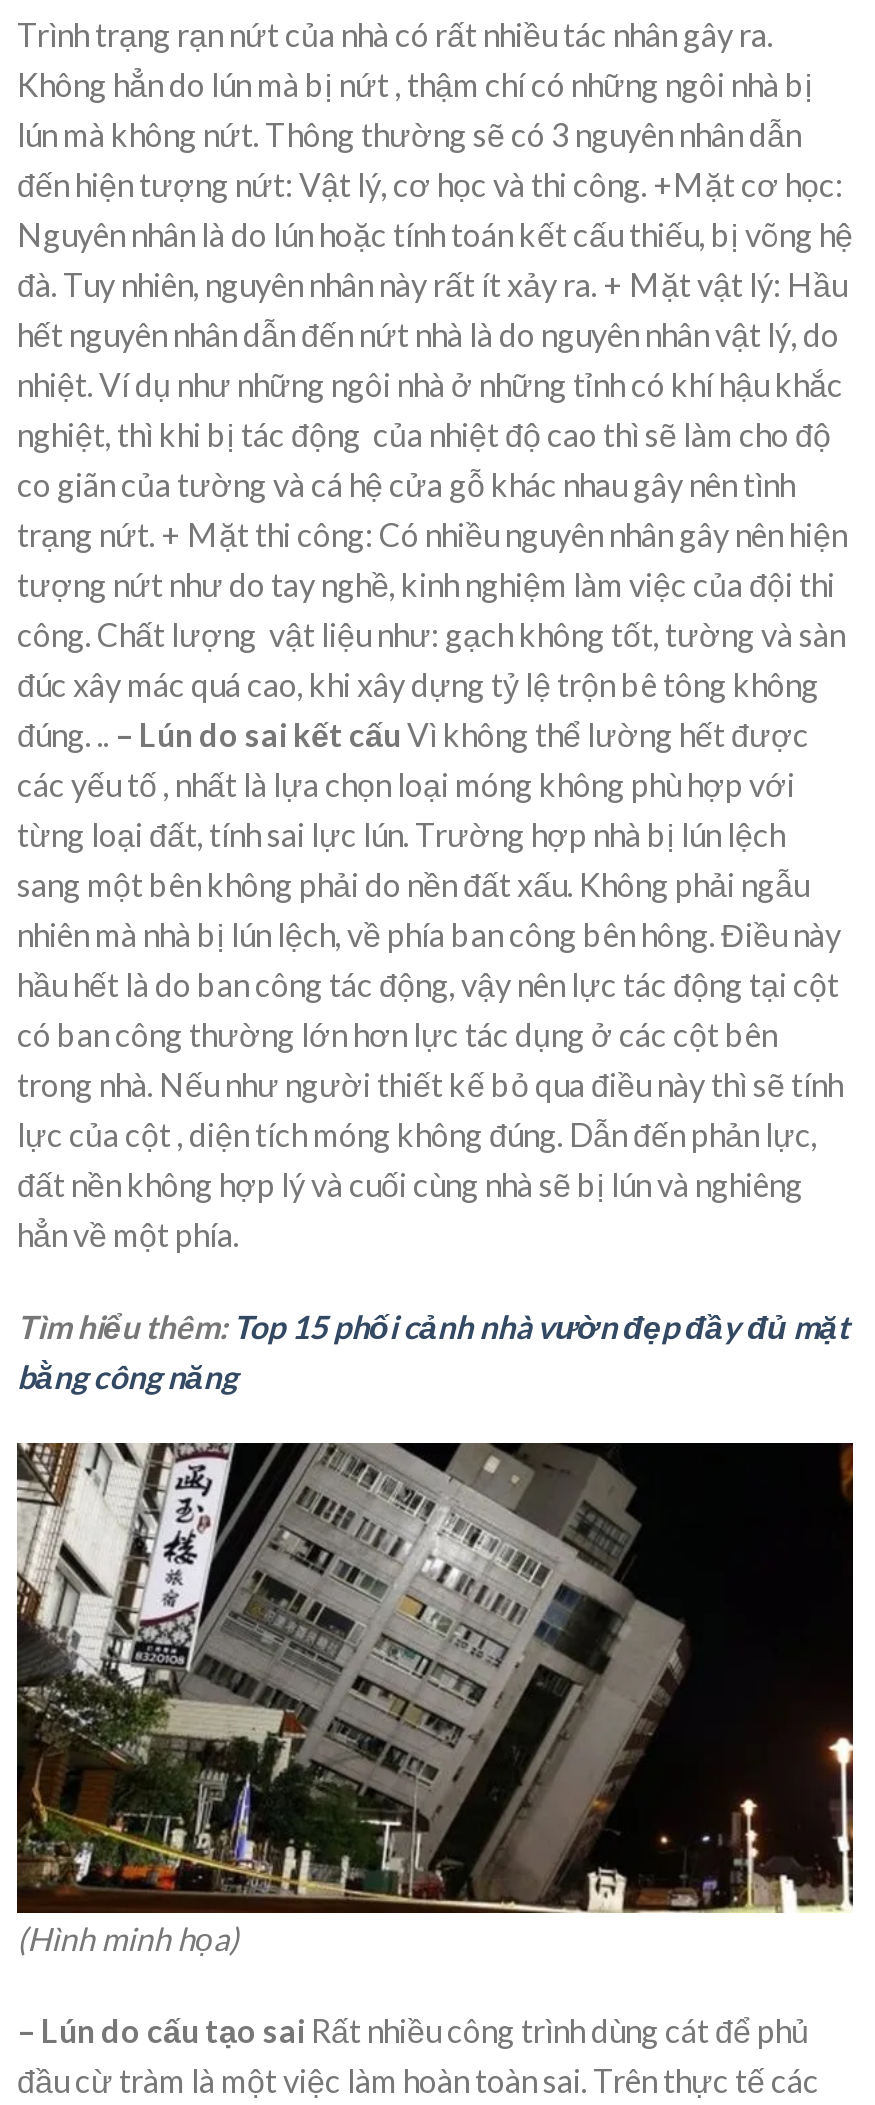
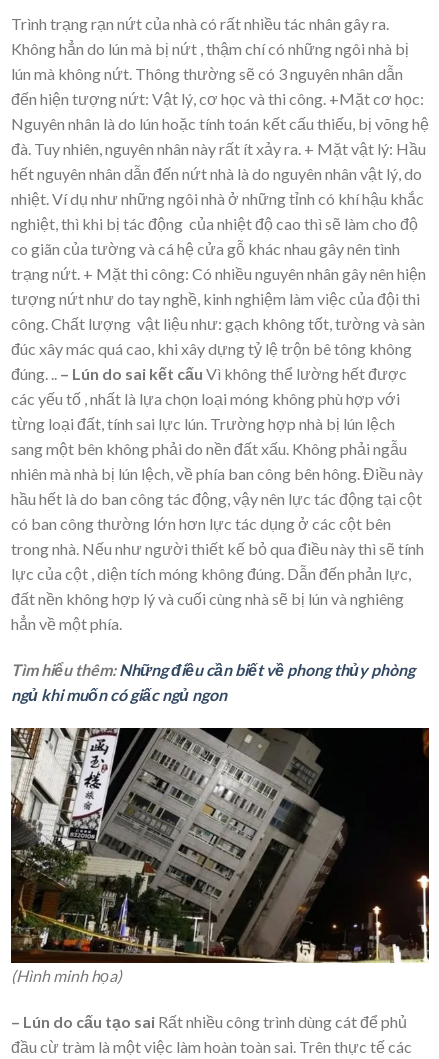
[17,1307,849,1395] Tìm hiểu thêm: Top 15 phối cảnh nhà vườn đẹp đầy đủ mặt | bằng công năng -> [11,660,415,704] Tìm hiểu thêm: Những điều cần biết về phong thủy phòng | ngủ khi muốn có giấc ngủ ngon

